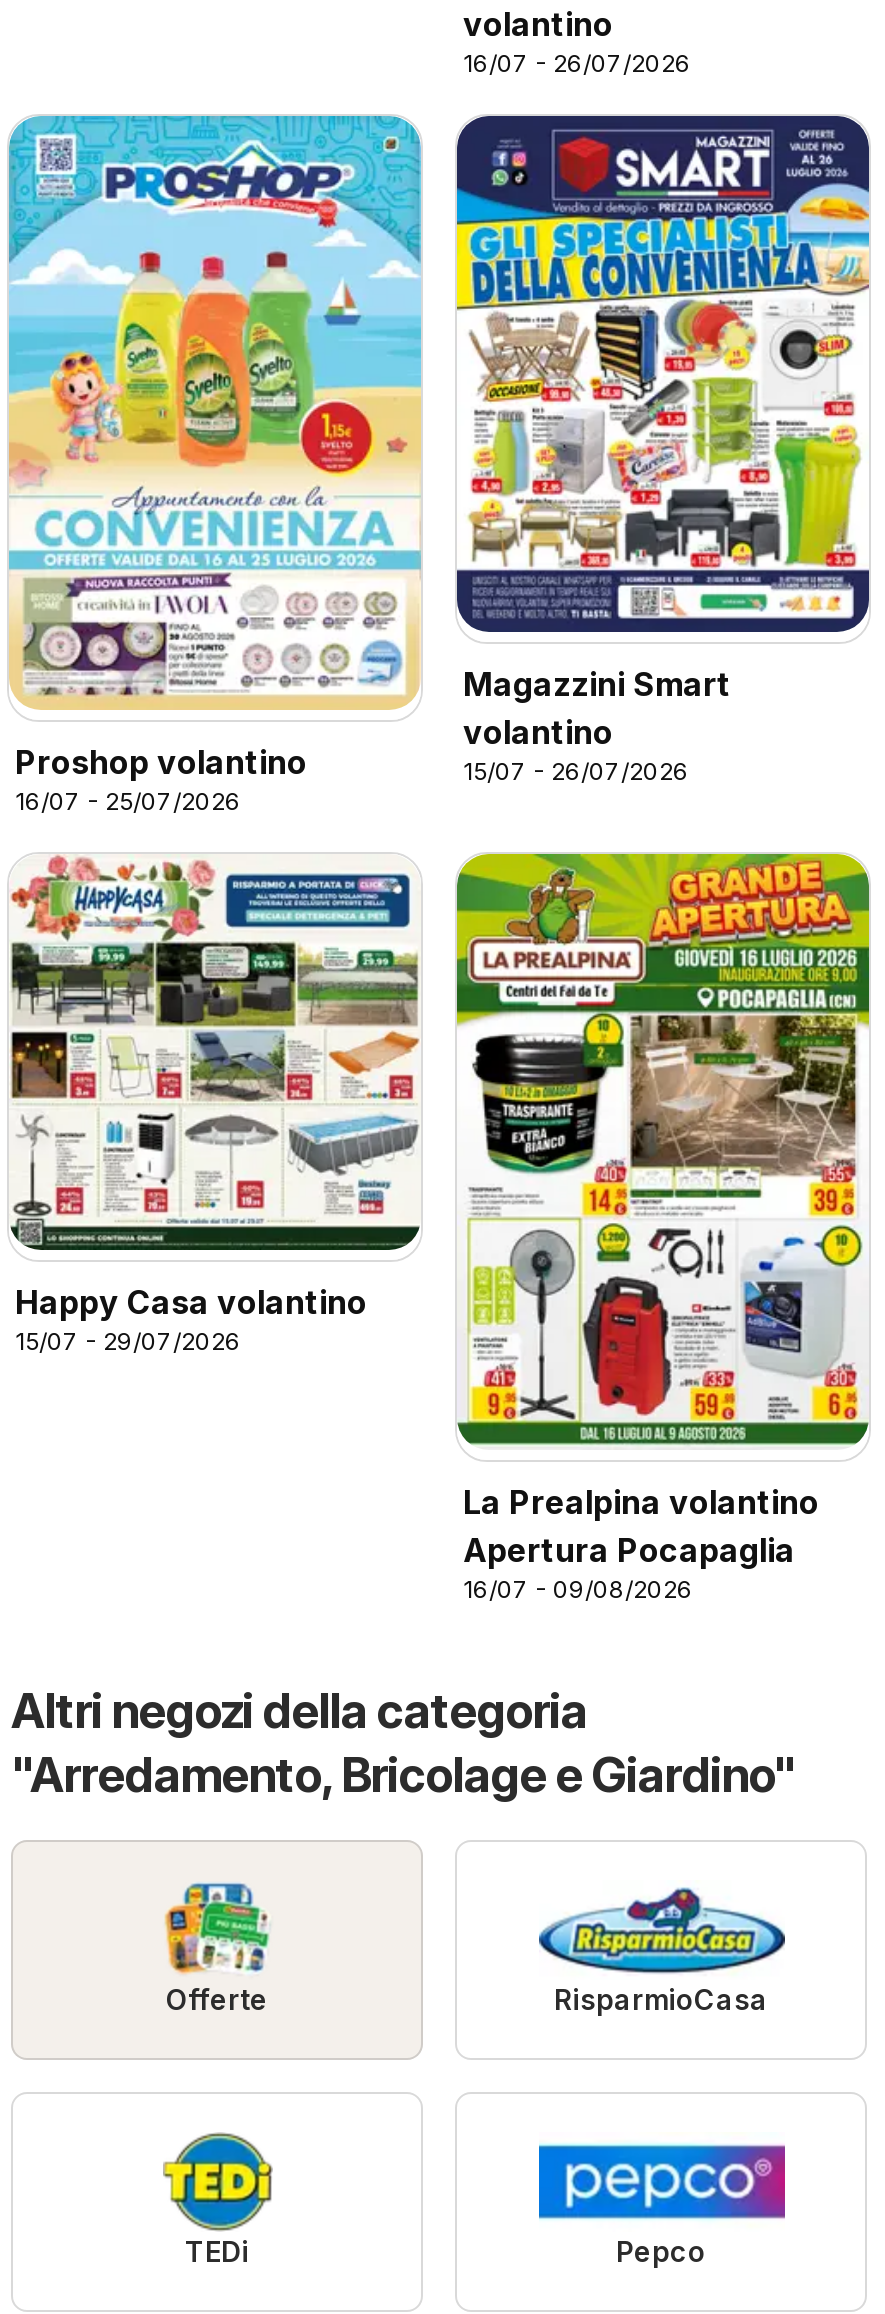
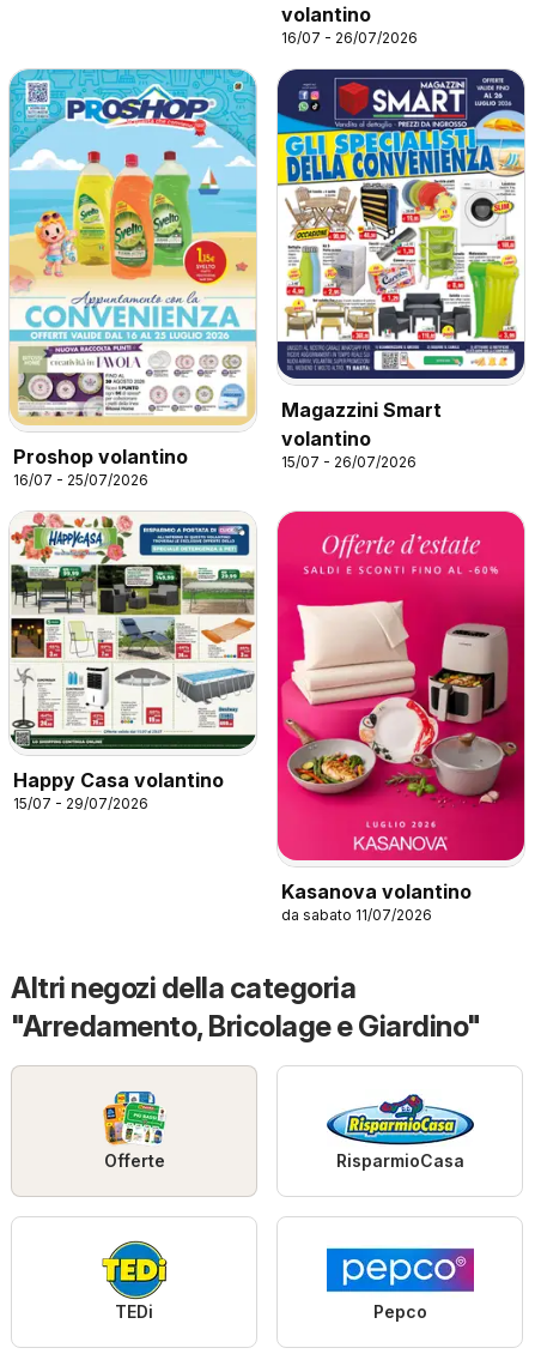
[455,852,871,1604] [image] | La Prealpina volantino | Apertura Pocapaglia | 16/07 - 09/08/2026 -> [276,510,525,924] [image] | Kasanova volantino | da sabato 11/07/2026

